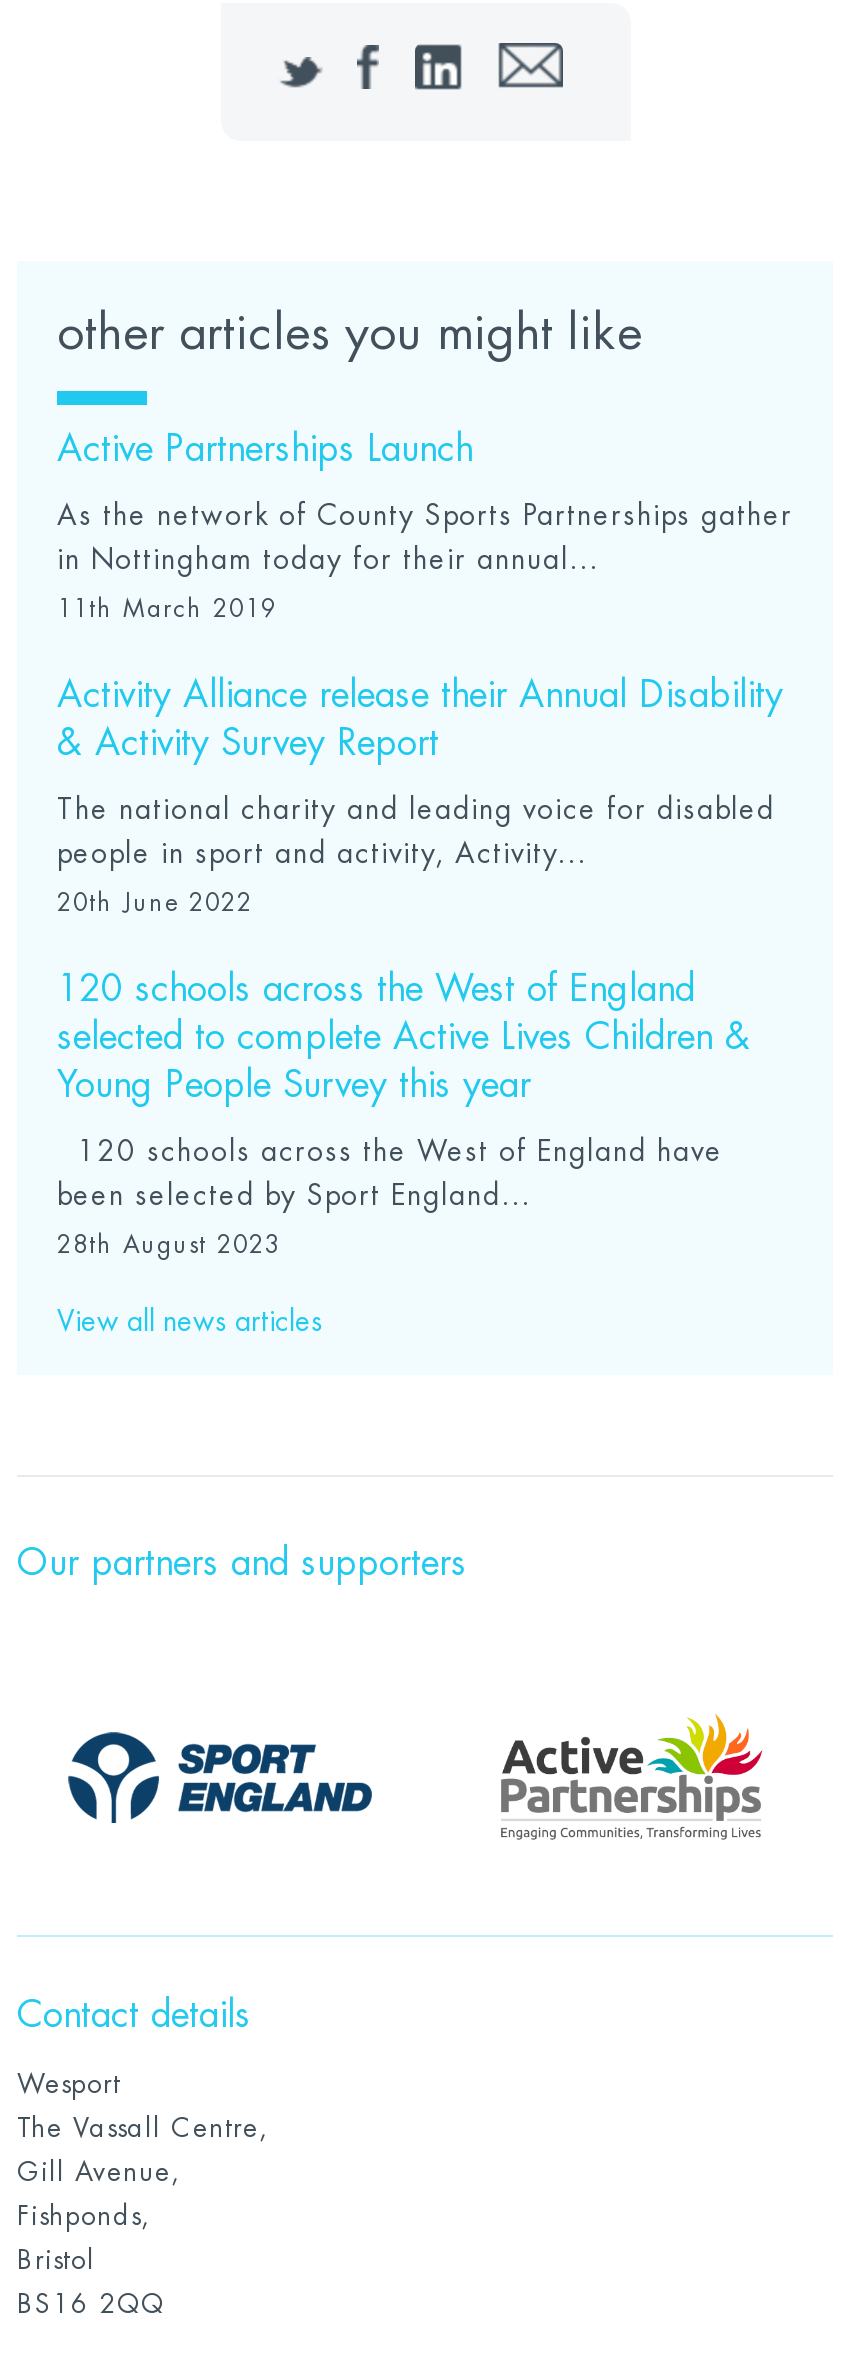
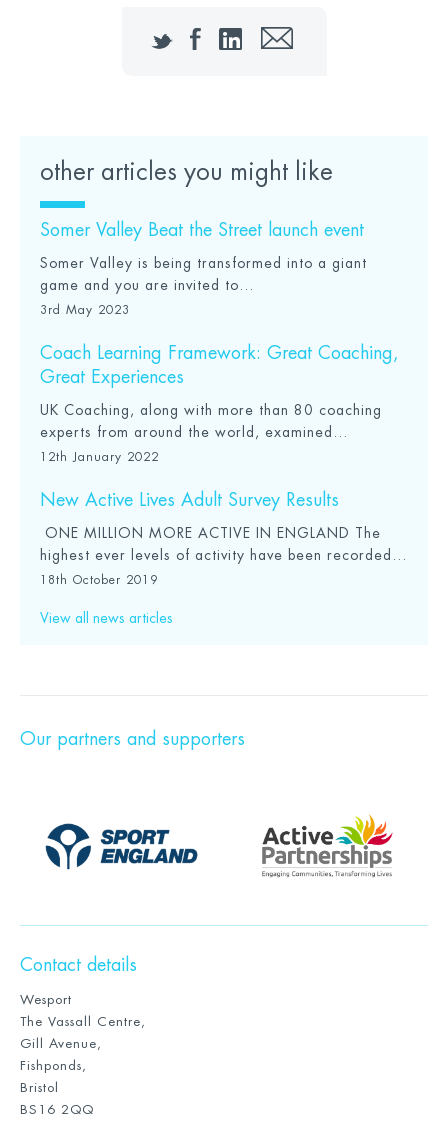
[57,430,473,466] Active Partnerships Launch -> [40,221,364,239] Somer Valley Beat the Street launch event
[57,500,793,528] As the network of County Sports Partnerships gather -> [40,256,367,270] Somer Valley is being transformed into a giant
[57,544,599,572] in Nottingham today for their annual... -> [40,278,254,292] game and you are invited to...
[57,596,277,620] 11th March 2019 -> [40,304,130,316] 3rd May 2023
[57,676,783,760] Activity Alliance release their Annual Disability | & Activity Survey Report -> [40,344,399,386] Coach Learning Framework: Great Coaching, | Great Experiences
[57,794,775,822] The national charity and leading voice for disabled -> [40,403,382,417] UK Coaching, along with more than 80 coaching
[57,838,587,866] people in sport and activity, Activity... -> [40,425,348,439] experts from around the world, examined...
[57,890,253,914] 20th June 2022 -> [40,451,159,463] 12th January 2022
[57,970,751,1102] 120 schools across the West of England | selected to complete Active Lives Children & | Young People Survey this year -> [40,491,339,509] New Active Lives Adult Survey Results
[57,1136,723,1164] 120 schools across the West of England have -> [40,526,381,540] ONE MILLION MORE ACTIVE IN ENGLAND The
[57,1180,531,1208] been selected by Sport England... -> [40,548,407,562] highest ever levels of activity have been recorded...
[57,1232,281,1256] 28th August 2023 -> [40,574,158,586] 18th October 2019

